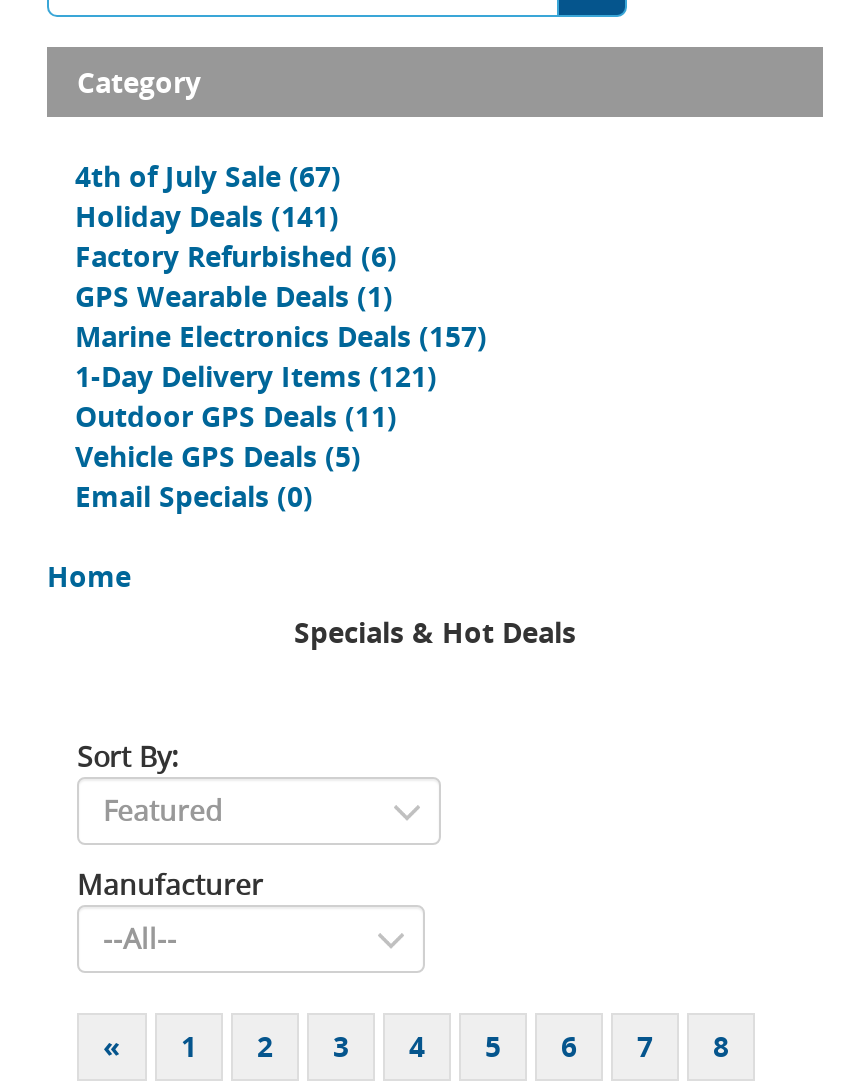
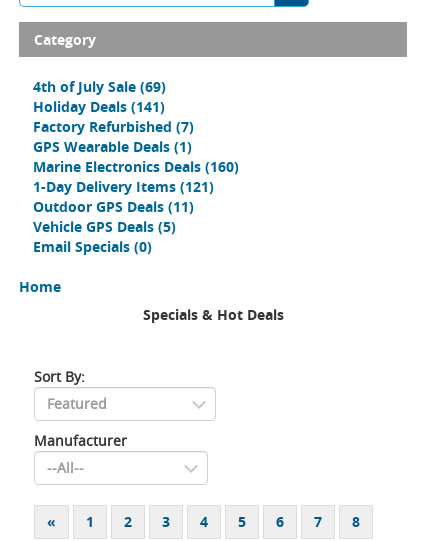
[75,157,341,195] 4th of July Sale (67) -> [33,77,166,96] 4th of July Sale (69)
[75,237,397,275] Factory Refurbished (6) -> [33,117,194,136] Factory Refurbished (7)
[75,317,487,355] Marine Electronics Deals (157) -> [33,157,239,176] Marine Electronics Deals (160)

